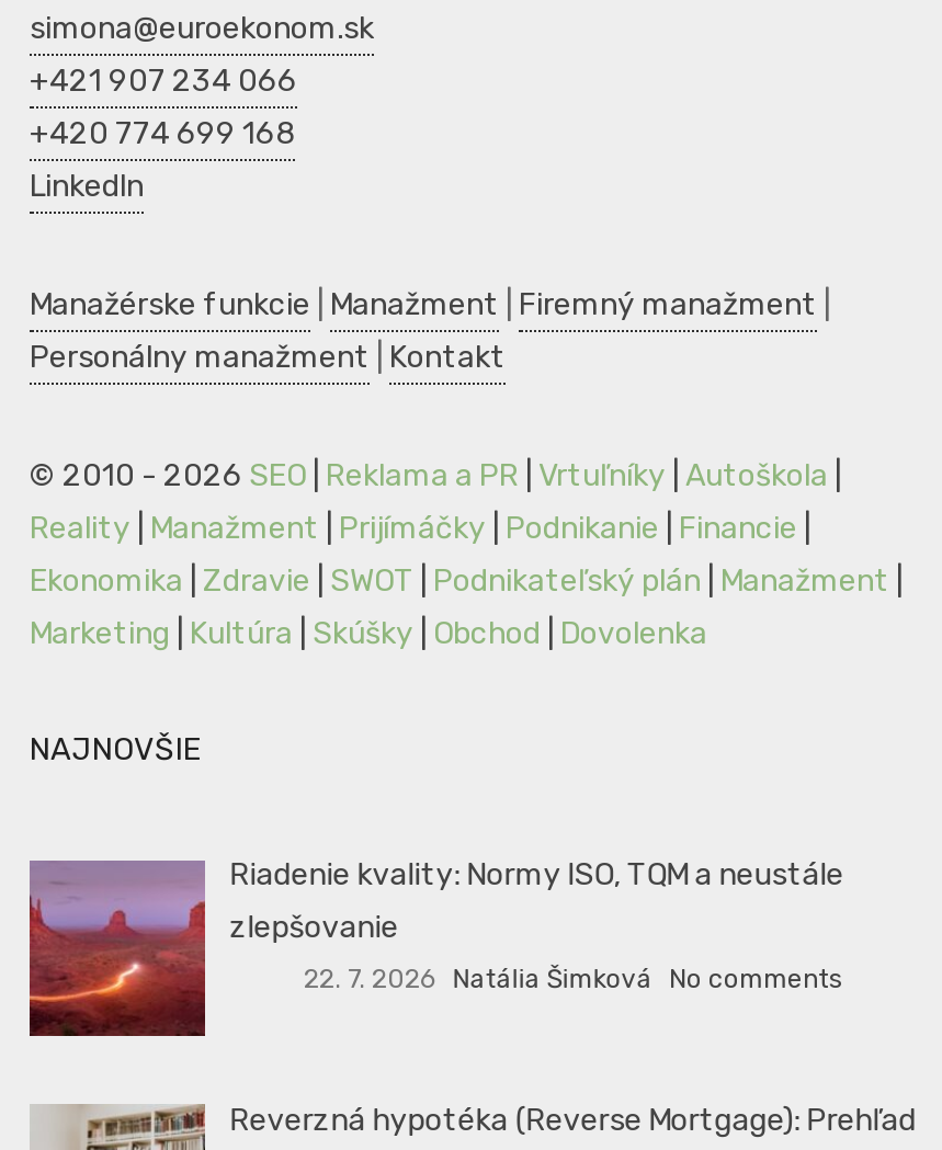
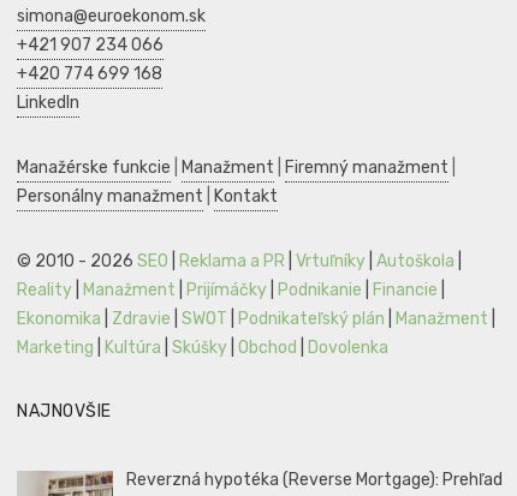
[27,857,844,1037] [image] | Riadenie kvality: Normy ISO, TQM a neustále | zlepšovanie | 22. 7. 2026 Natália Šimková No comments -> none

